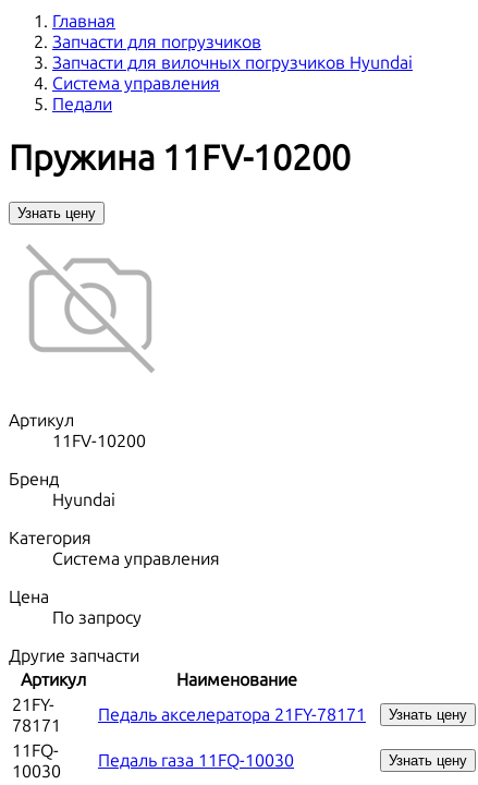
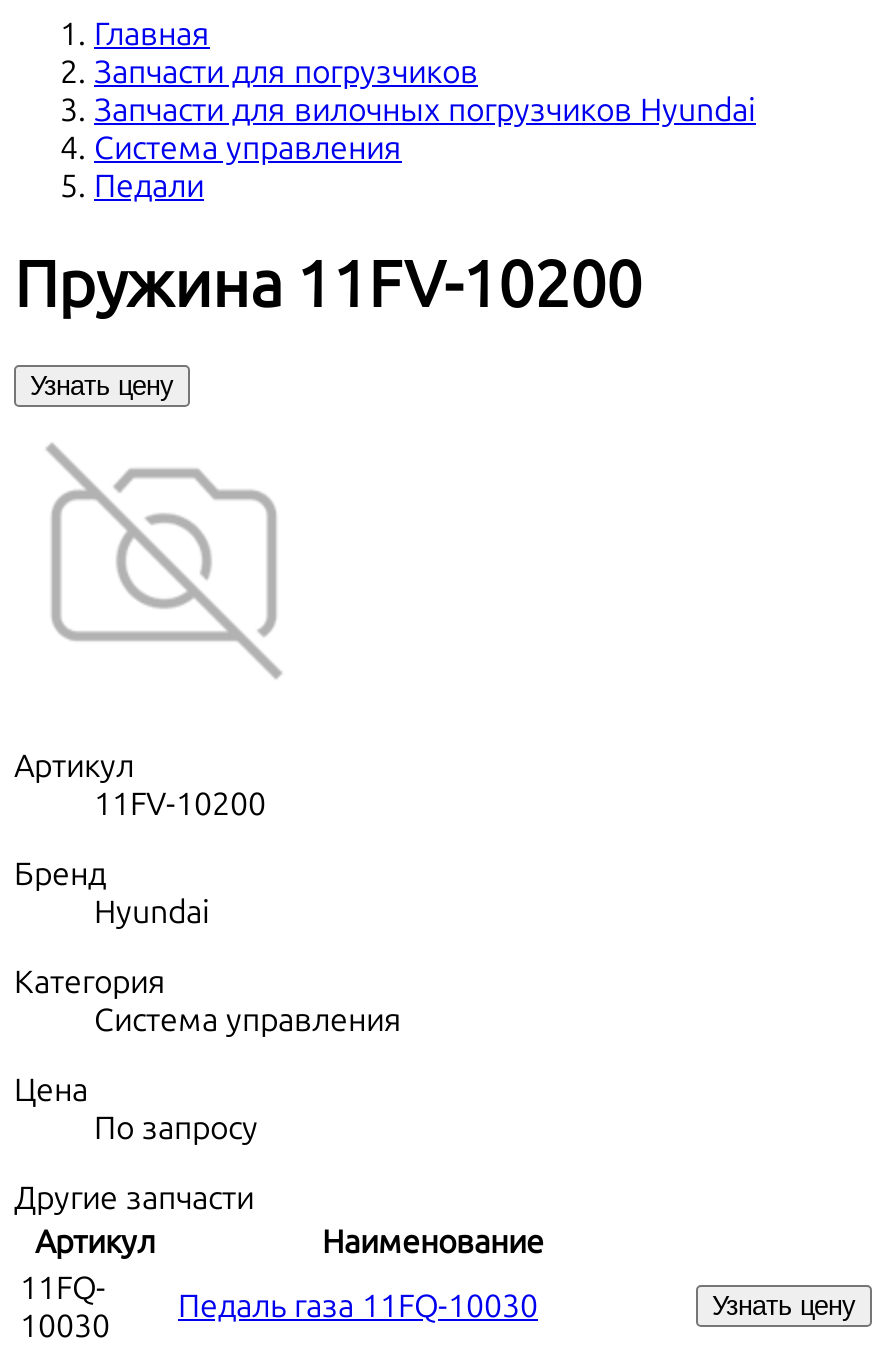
[12,695,61,736] 21FY- | 78171 -> none
[98,705,467,726] Педаль акселератора 21FY-78171 | Узнать цену -> none

